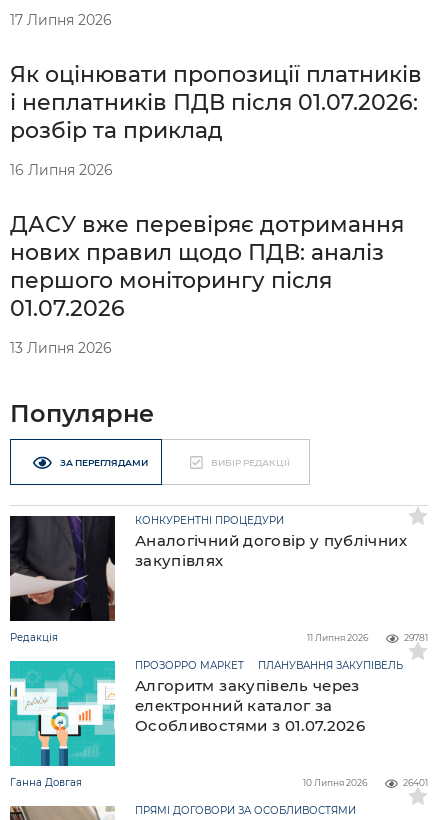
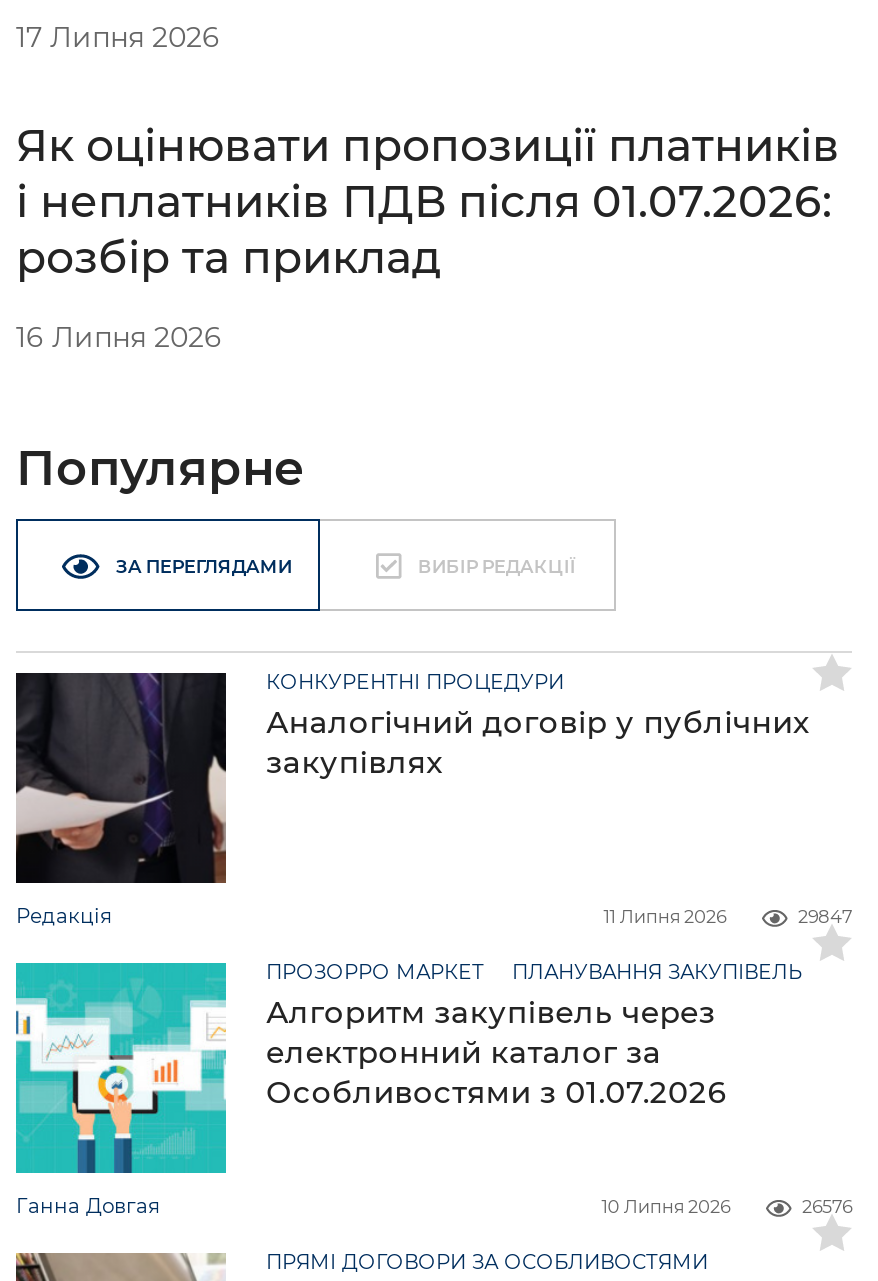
[10,211,404,357] ДАСУ вже перевіряє дотримання | нових правил щодо ПДВ: аналіз | першого моніторингу після | 01.07.2026 | 13 Липня 2026 -> none
[404,632,428,643] 29781 -> [798,905,852,927] 29847
[403,777,428,788] 26401 -> [802,1195,852,1217] 26576

